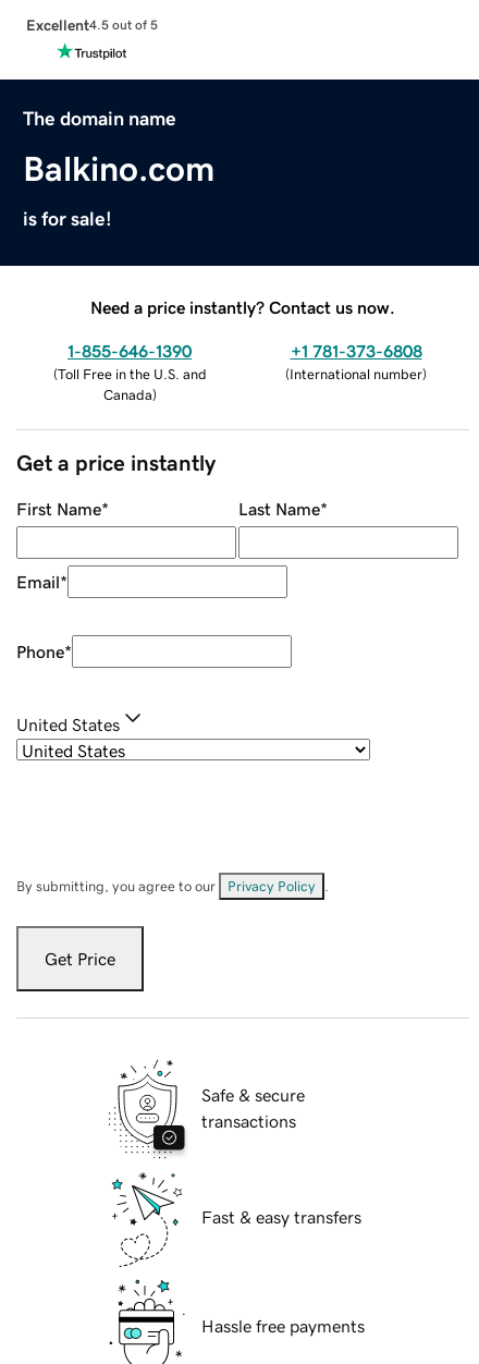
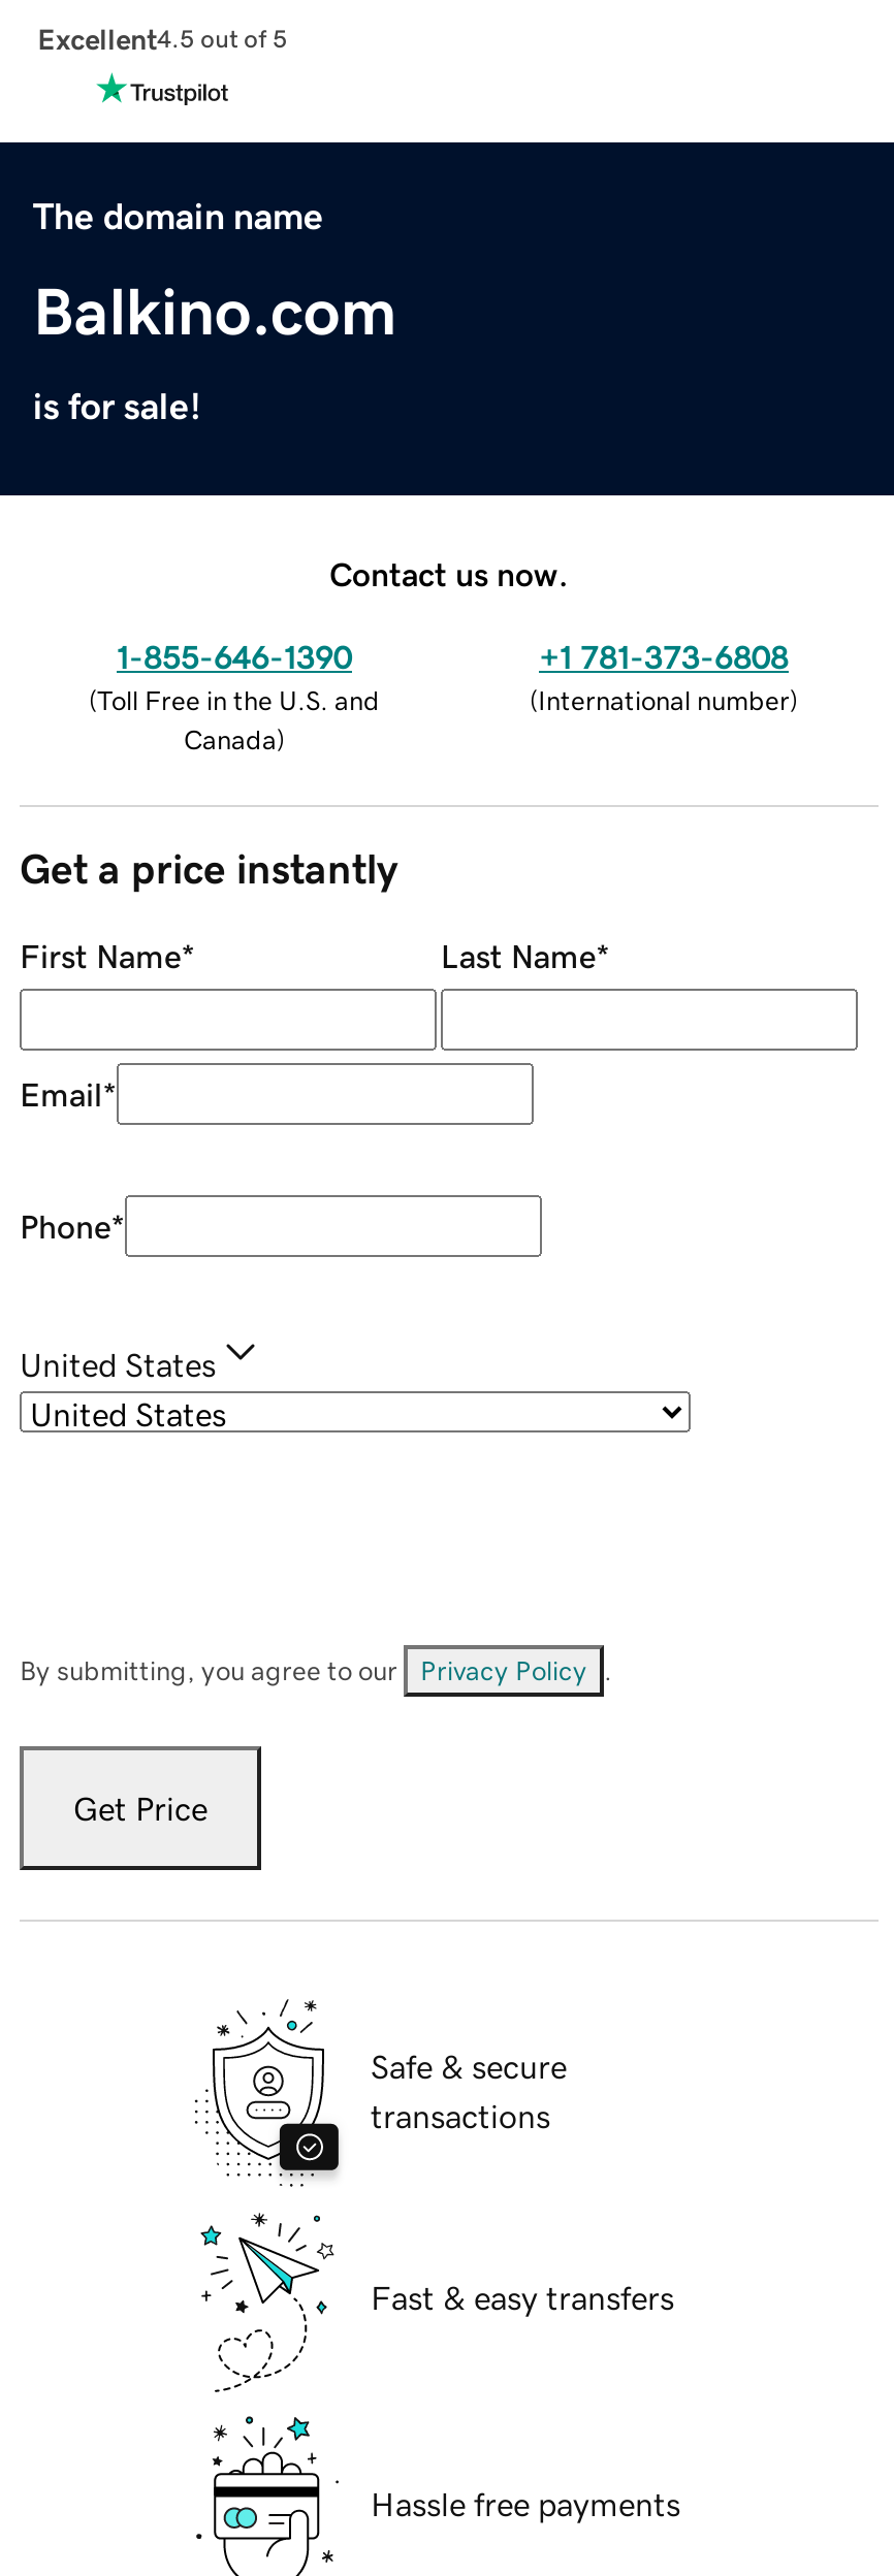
[90,298,395,316] Need a price instantly? Contact us now. -> [329,556,569,590] Contact us now.

